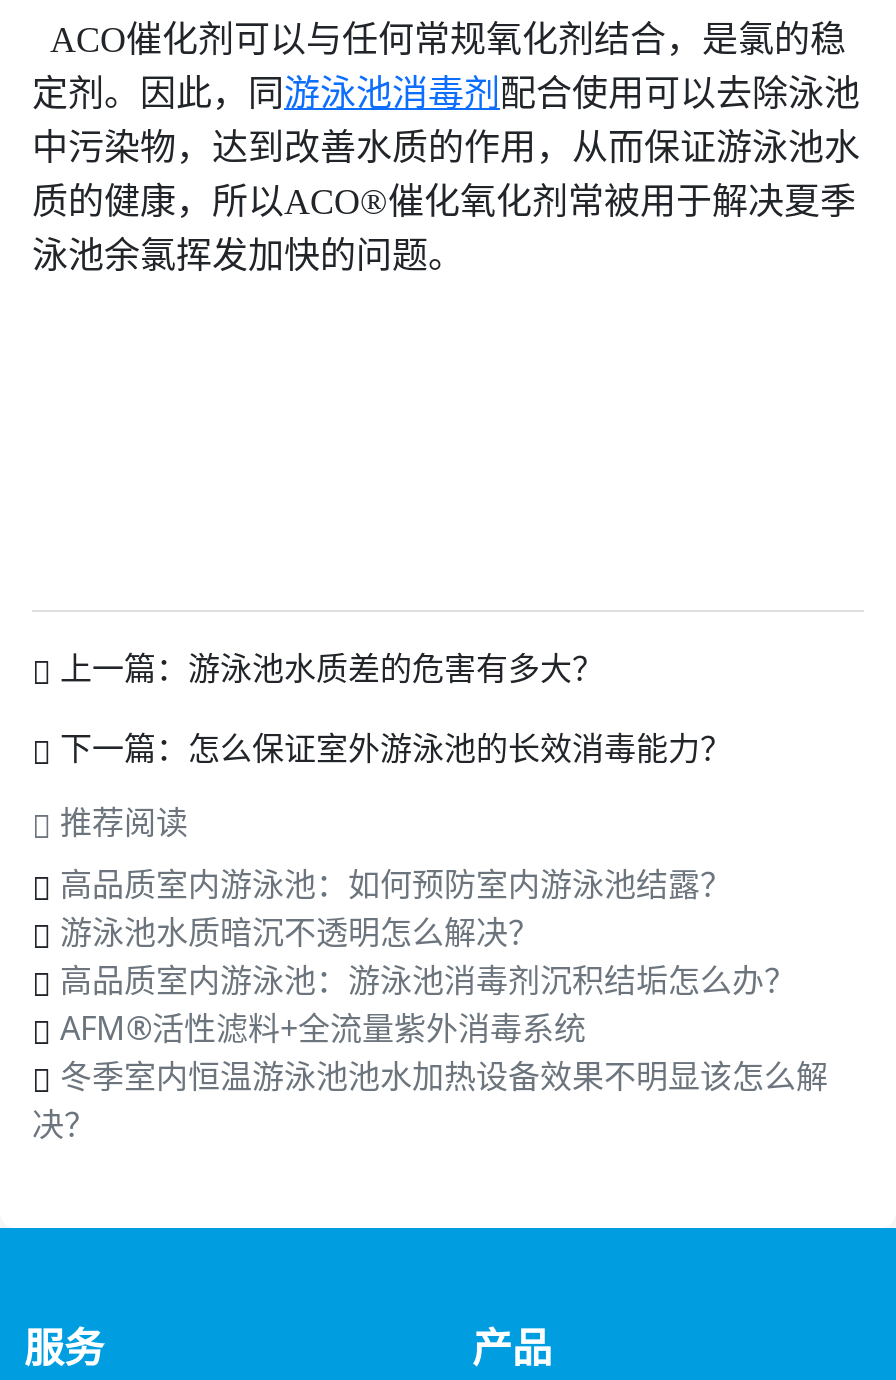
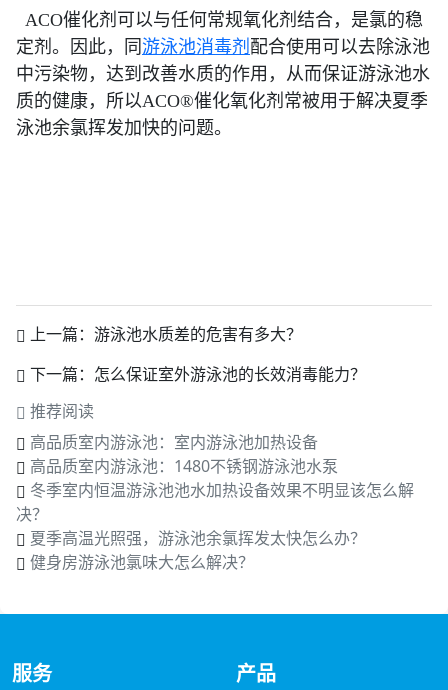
[60,861,796,1049] 高品质室内游泳池：如何预防室内游泳池结露？ | 游泳池水质暗沉不透明怎么解决？ | 高品质室内游泳池：游泳池消毒剂沉积结垢怎么办？ | AFM®活性滤料+全流量紫外消毒系统 -> [30,431,338,477] 高品质室内游泳池：室内游泳池加热设备 | 高品质室内游泳池：1480不锈钢游泳池水泵
moved [32,1053,828,1145] -> [16,479,414,525]: 冬季室内恒温游泳池池水加热设备效果不明显该怎么解 | 决？
none -> [30,527,366,573] 夏季高温光照强，游泳池余氯挥发太快怎么办？ | 健身房游泳池氯味大怎么解决？

